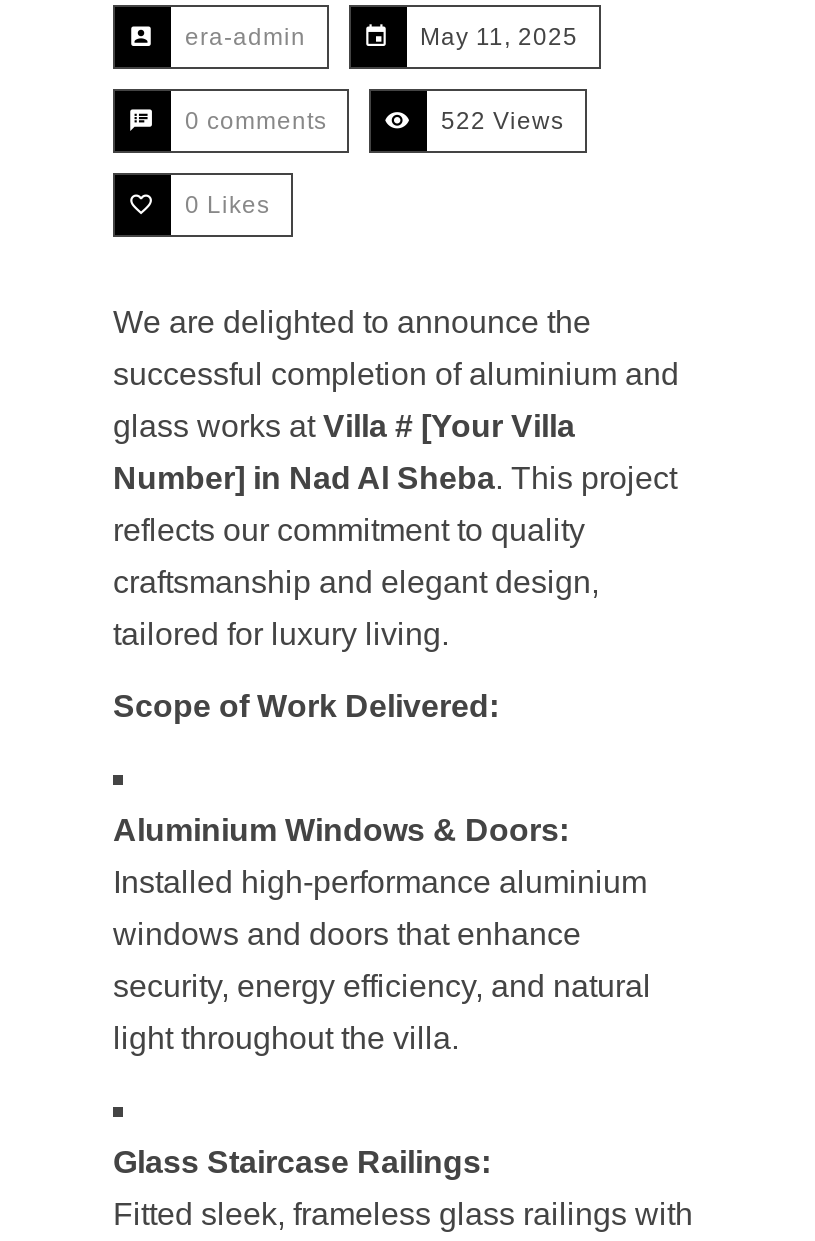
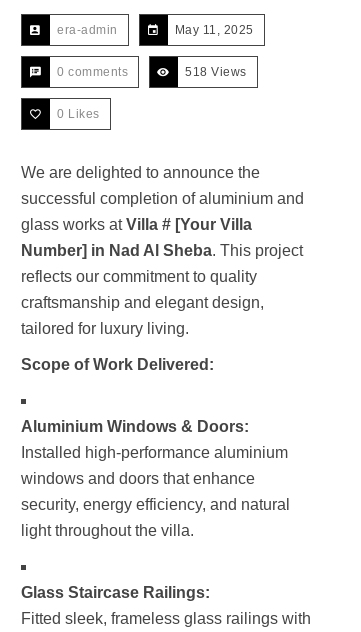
[441,106,564,134] 522 Views -> [185,65,246,79] 518 Views

